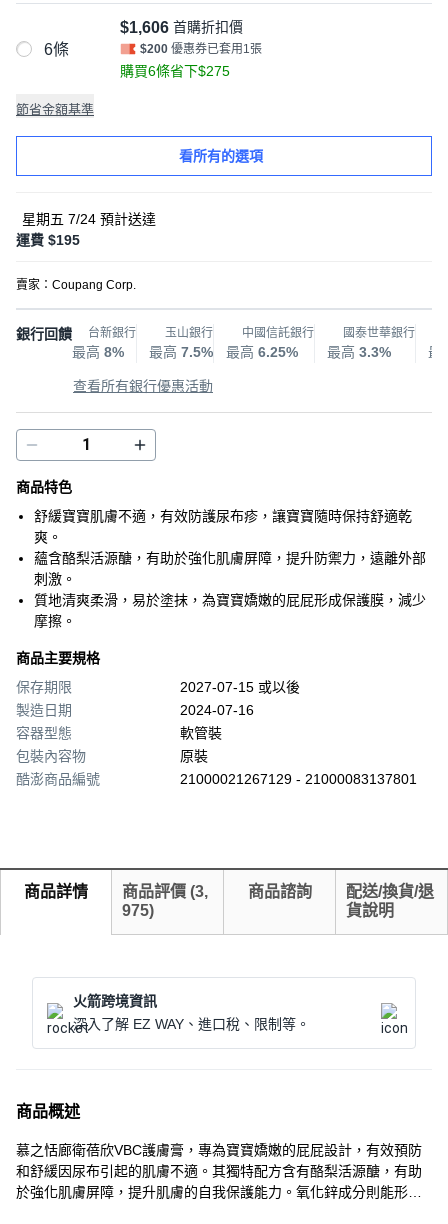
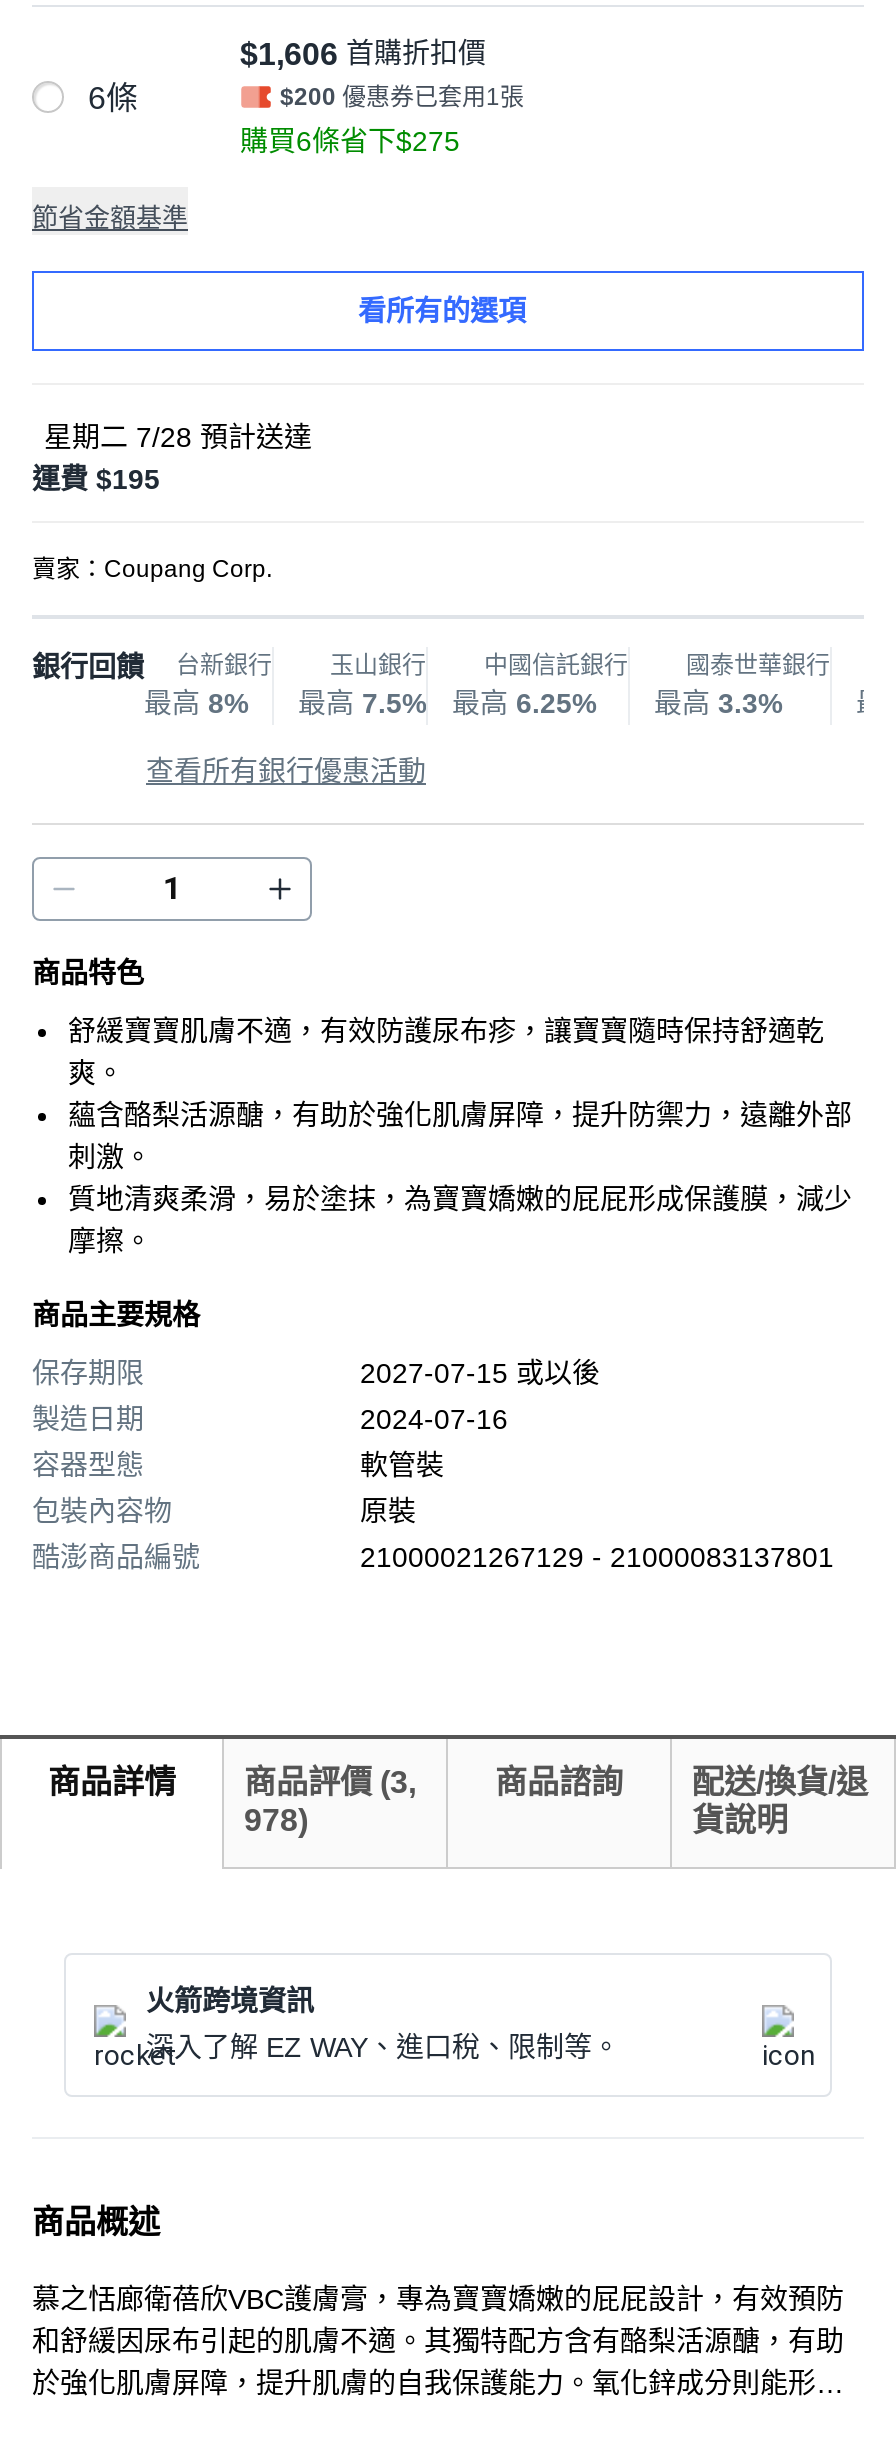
[22,211,156,227] 星期五 7/24預計送達 -> [44,421,312,453] 星期二 7/28預計送達
[122,902,154,919] 975) -> [244,1803,308,1837] 978)

